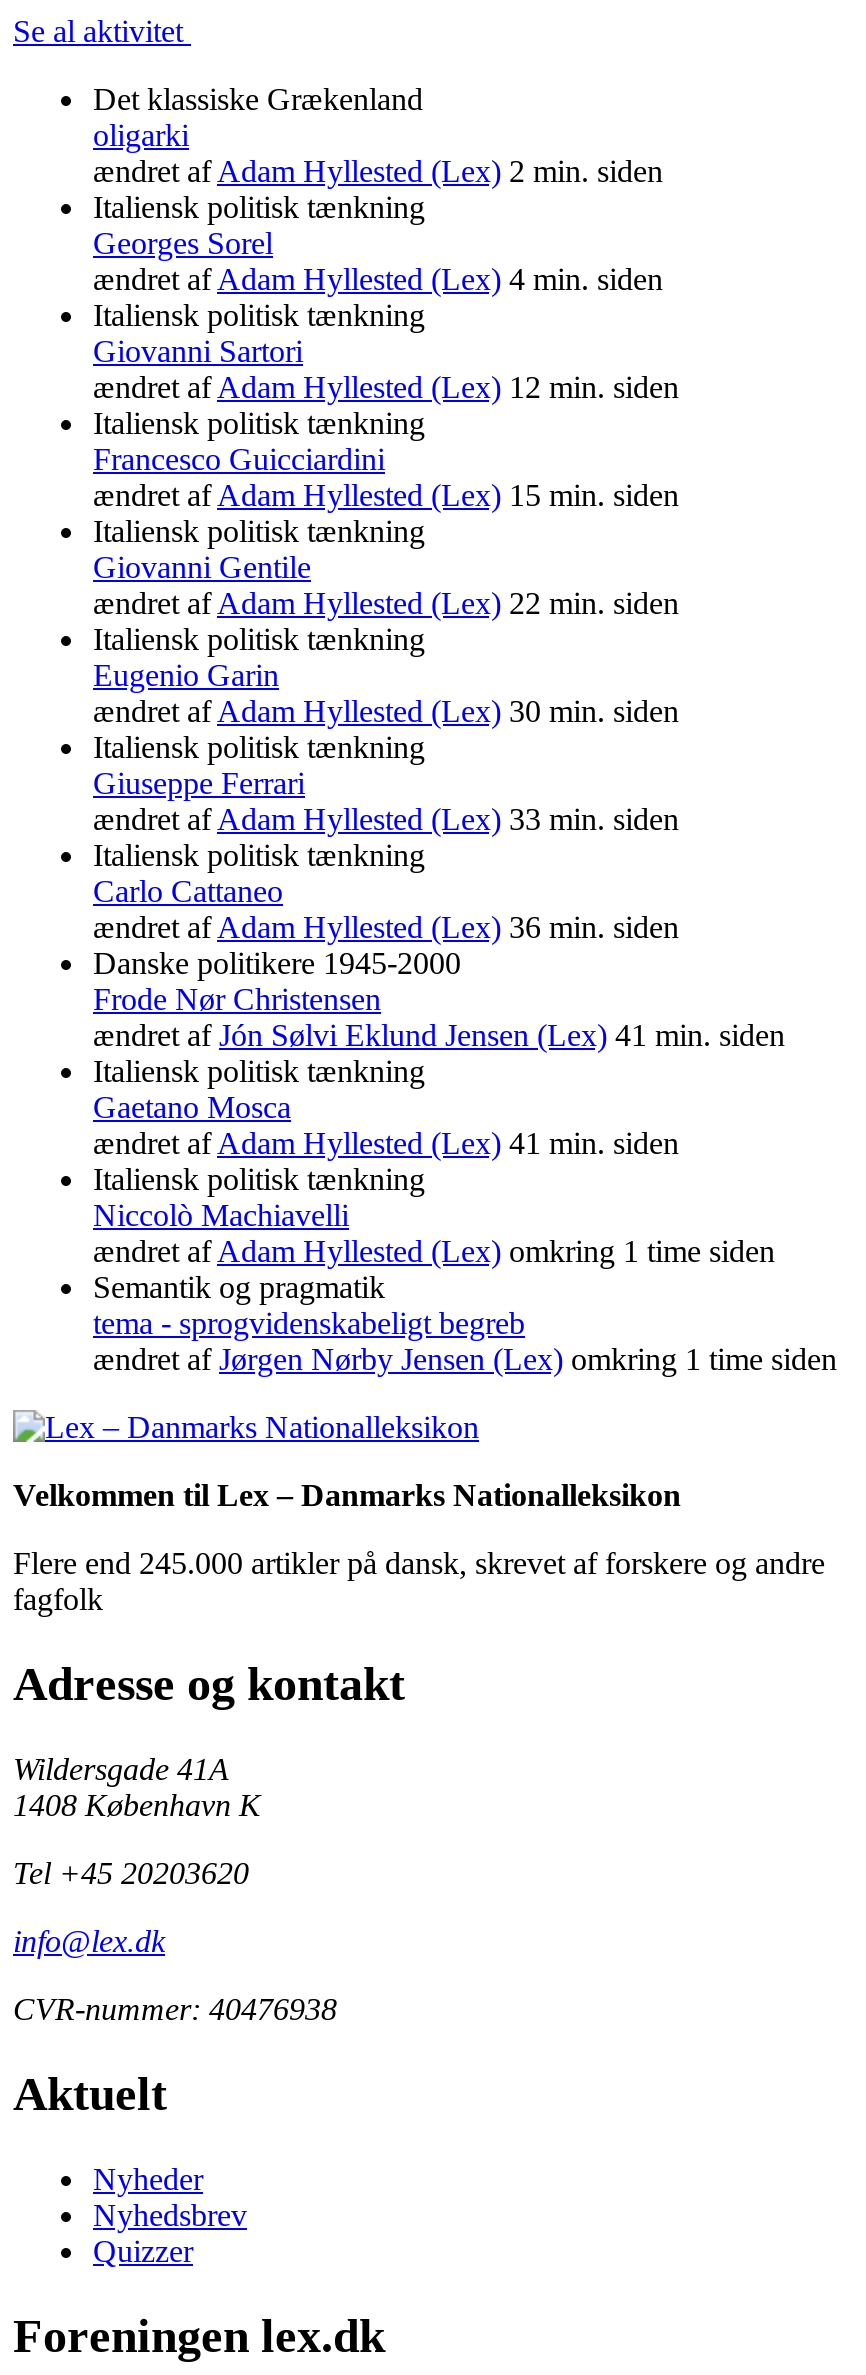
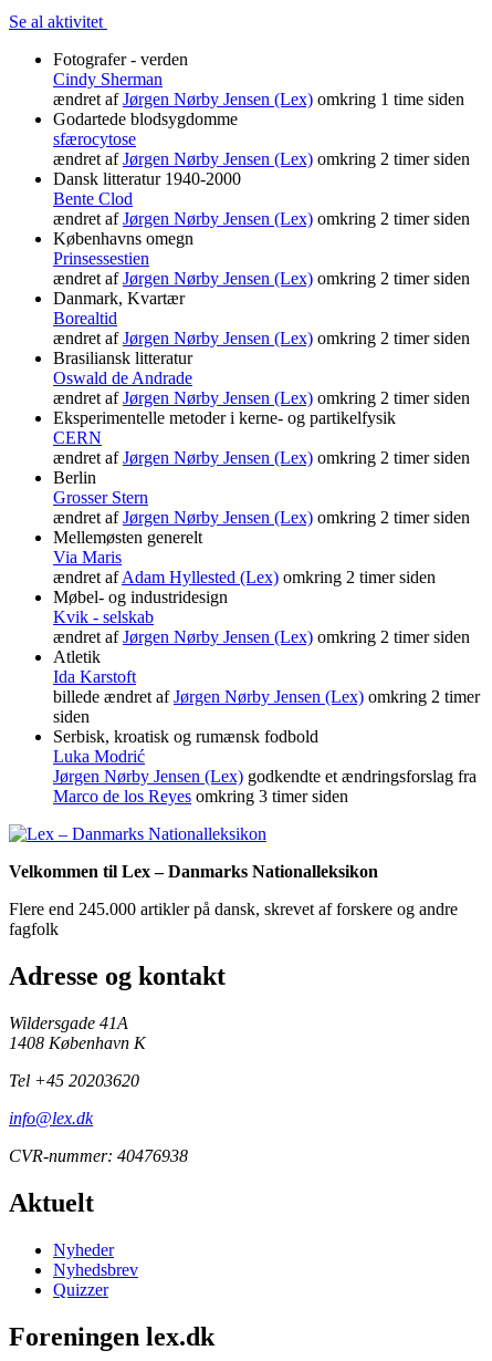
[93,82,785,1340] Det klassiske Grækenland | oligarki | ændret af Adam Hyllested (Lex) 2 min. siden | Italiensk politisk tænkning | Georges Sorel | ændret af Adam Hyllested (Lex) 4 min. siden | Italiensk politisk tænkning | Giovanni Sartori | ændret af Adam Hyllested (Lex) 12 min. siden | Italiensk politisk tænkning | Francesco Guicciardini | ændret af Adam Hyllested (Lex) 15 min. siden | Italiensk politisk tænkning | Giovanni Gentile | ændret af Adam Hyllested (Lex) 22 min. siden | Italiensk politisk tænkning | Eugenio Garin | ændret af Adam Hyllested (Lex) 30 min. siden | Italiensk politisk tænkning | Giuseppe Ferrari | ændret af Adam Hyllested (Lex) 33 min. siden | Italiensk politisk tænkning | Carlo Cattaneo | ændret af Adam Hyllested (Lex) 36 min. siden | Danske politikere 1945-2000 | Frode Nør Christensen | ændret af Jón Sølvi Eklund Jensen (Lex) 41 min. siden | Italiensk politisk tænkning | Gaetano Mosca | ændret af Adam Hyllested (Lex) 41 min. siden | Italiensk politisk tænkning | Niccolò Machiavelli | ændret af Adam Hyllested (Lex) omkring 1 time siden | Semantik og pragmatik | tema - sprogvidenskabeligt begreb -> [53,50,188,89] Fotografer - verden | Cindy Sherman
moved [93,1342,837,1376] -> [53,90,464,108]: ændret af Jørgen Nørby Jensen (Lex) omkring 1 time siden
none -> [53,110,480,806] Godartede blodsygdomme | sfærocytose | ændret af Jørgen Nørby Jensen (Lex) omkring 2 timer siden | Dansk litteratur 1940-2000 | Bente Clod | ændret af Jørgen Nørby Jensen (Lex) omkring 2 timer siden | Københavns omegn | Prinsessestien | ændret af Jørgen Nørby Jensen (Lex) omkring 2 timer siden | Danmark, Kvartær | Borealtid | ændret af Jørgen Nørby Jensen (Lex) omkring 2 timer siden | Brasiliansk litteratur | Oswald de Andrade | ændret af Jørgen Nørby Jensen (Lex) omkring 2 timer siden | Eksperimentelle metoder i kerne- og partikelfysik | CERN | ændret af Jørgen Nørby Jensen (Lex) omkring 2 timer siden | Berlin | Grosser Stern | ændret af Jørgen Nørby Jensen (Lex) omkring 2 timer siden | Mellemøsten generelt | Via Maris | ændret af Adam Hyllested (Lex) omkring 2 timer siden | Møbel- og industridesign | Kvik - selskab | ændret af Jørgen Nørby Jensen (Lex) omkring 2 timer siden | Atletik | Ida Karstoft | billede ændret af Jørgen Nørby Jensen (Lex) omkring 2 timer | siden | Serbisk, kroatisk og rumænsk fodbold | Luka Modrić | Jørgen Nørby Jensen (Lex) godkendte et ændringsforslag fra | Marco de los Reyes omkring 3 timer siden

